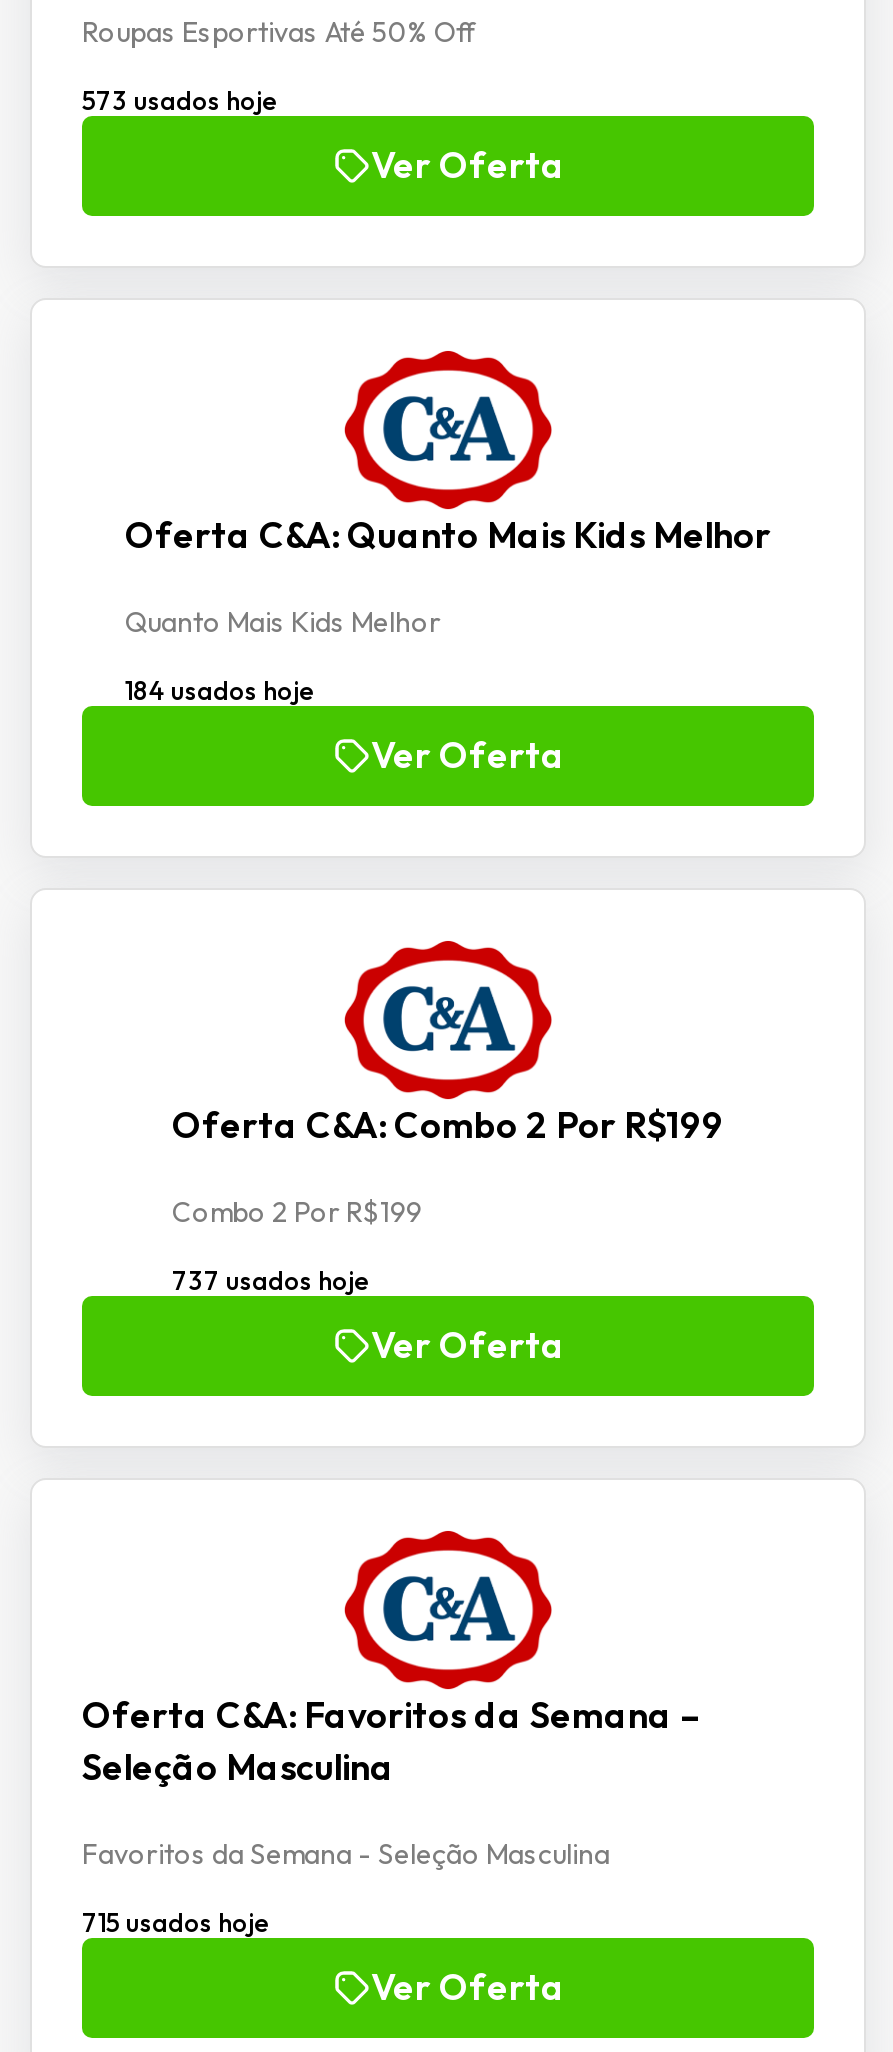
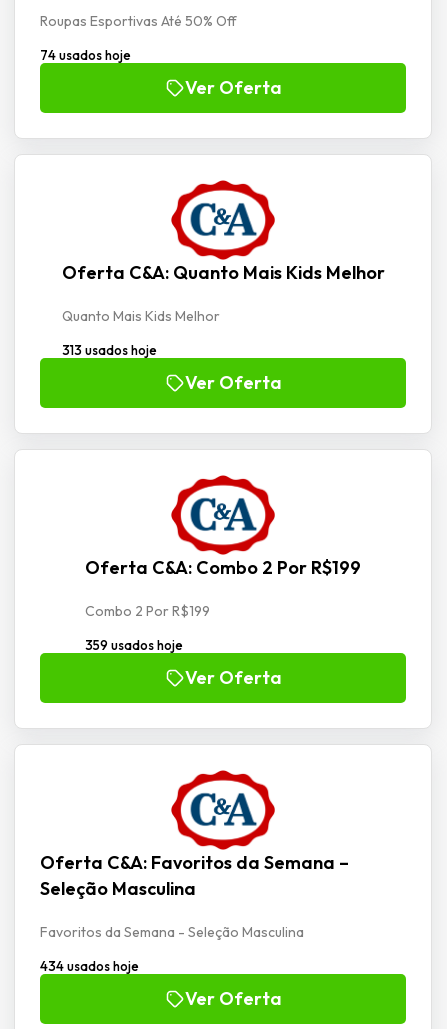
[82,83,278,115] 573 usados hoje -> [40,47,131,63] 74 usados hoje
[125,673,315,705] 184 usados hoje -> [61,342,156,358] 313 usados hoje
[172,1263,370,1295] 737 usados hoje -> [85,637,183,653] 359 usados hoje
[82,1905,270,1937] 715 usados hoje -> [40,958,139,974] 434 usados hoje

